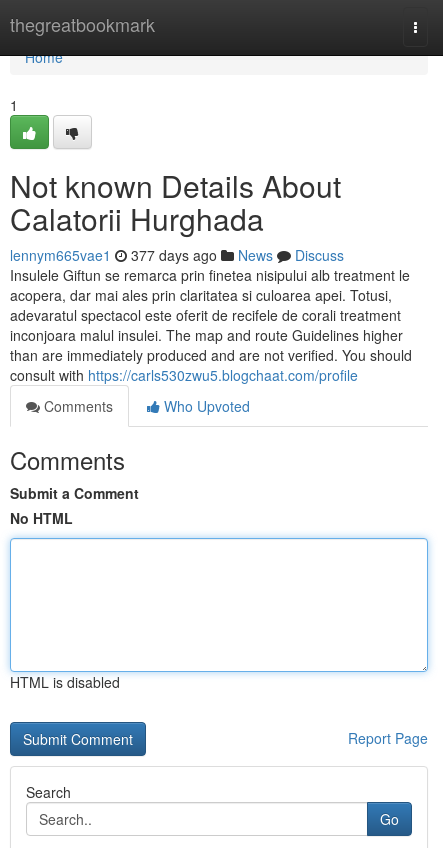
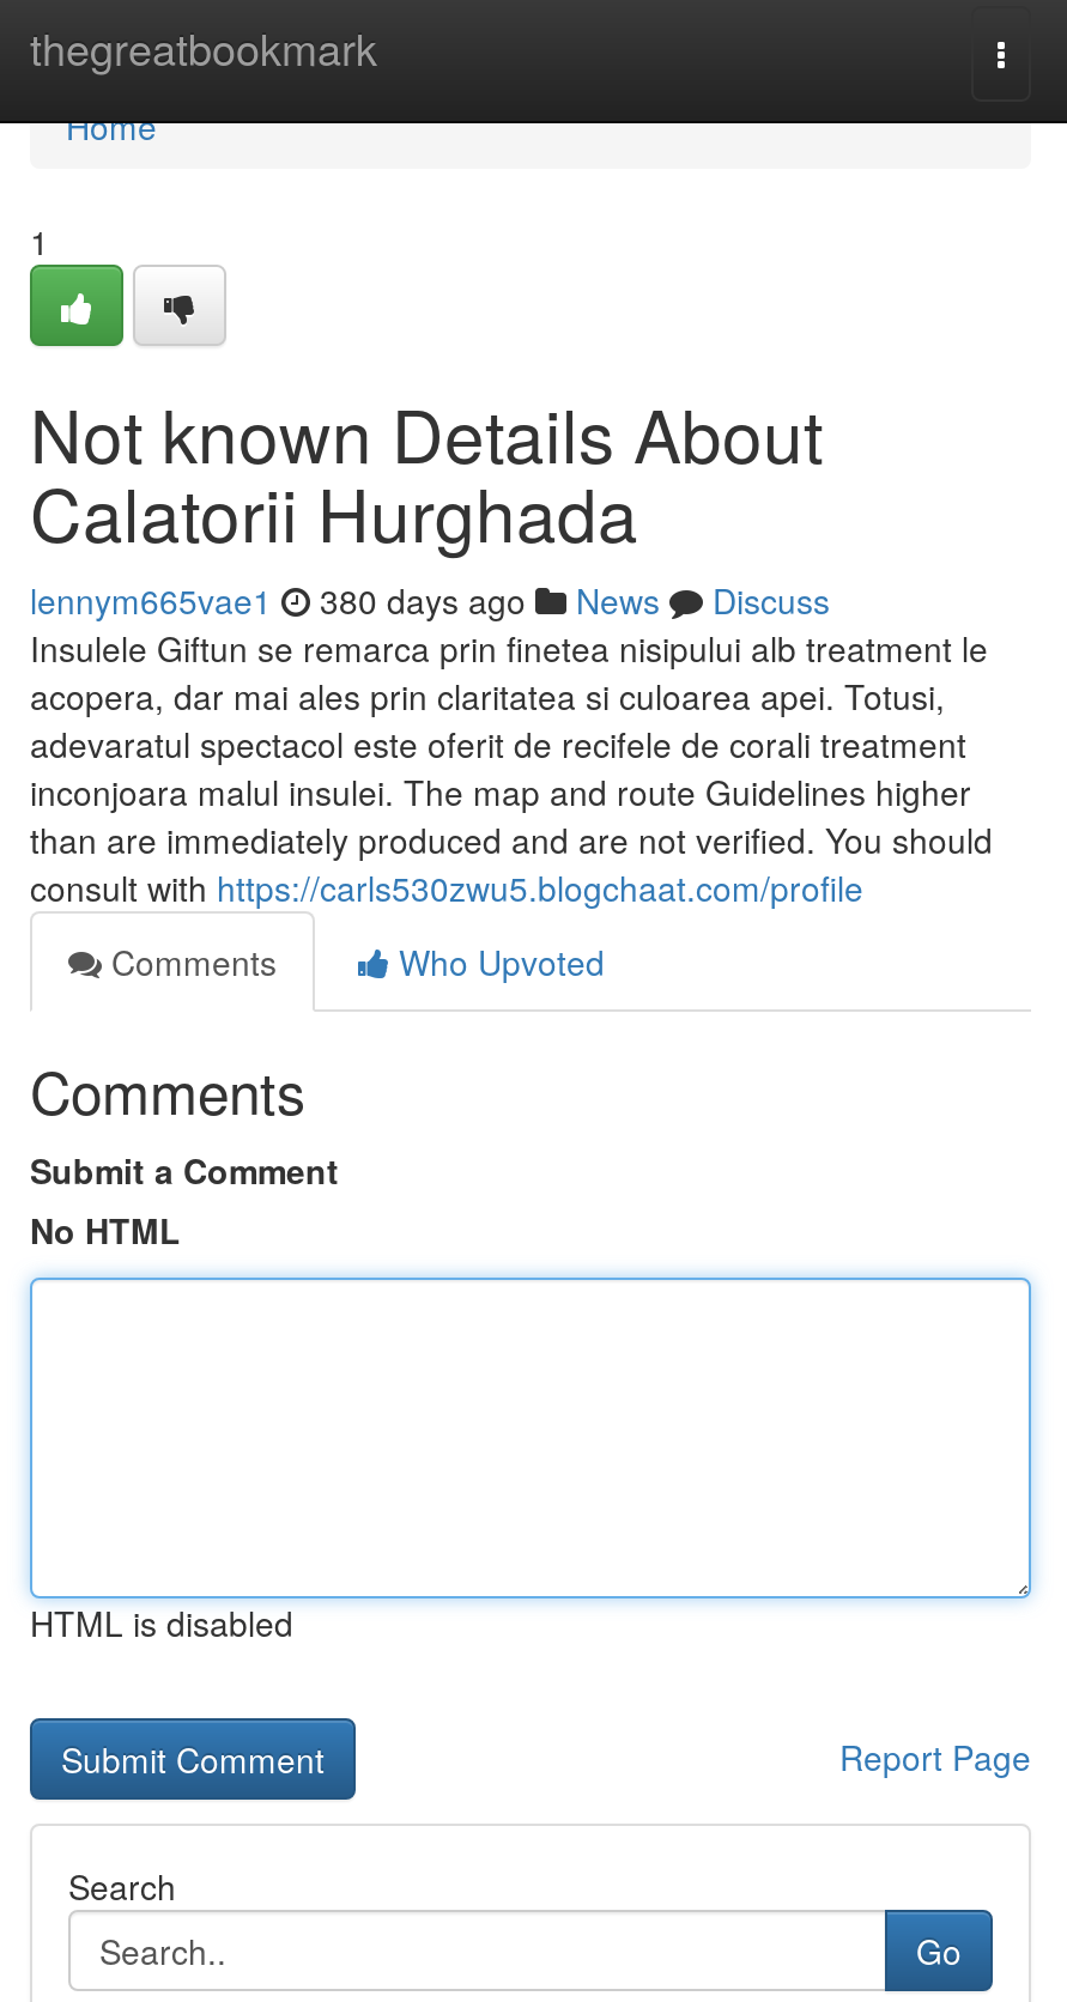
[10,245,344,265] lennym665vae1 377 days ago News Discuss -> [30,576,830,624] lennym665vae1 380 days ago News Discuss

